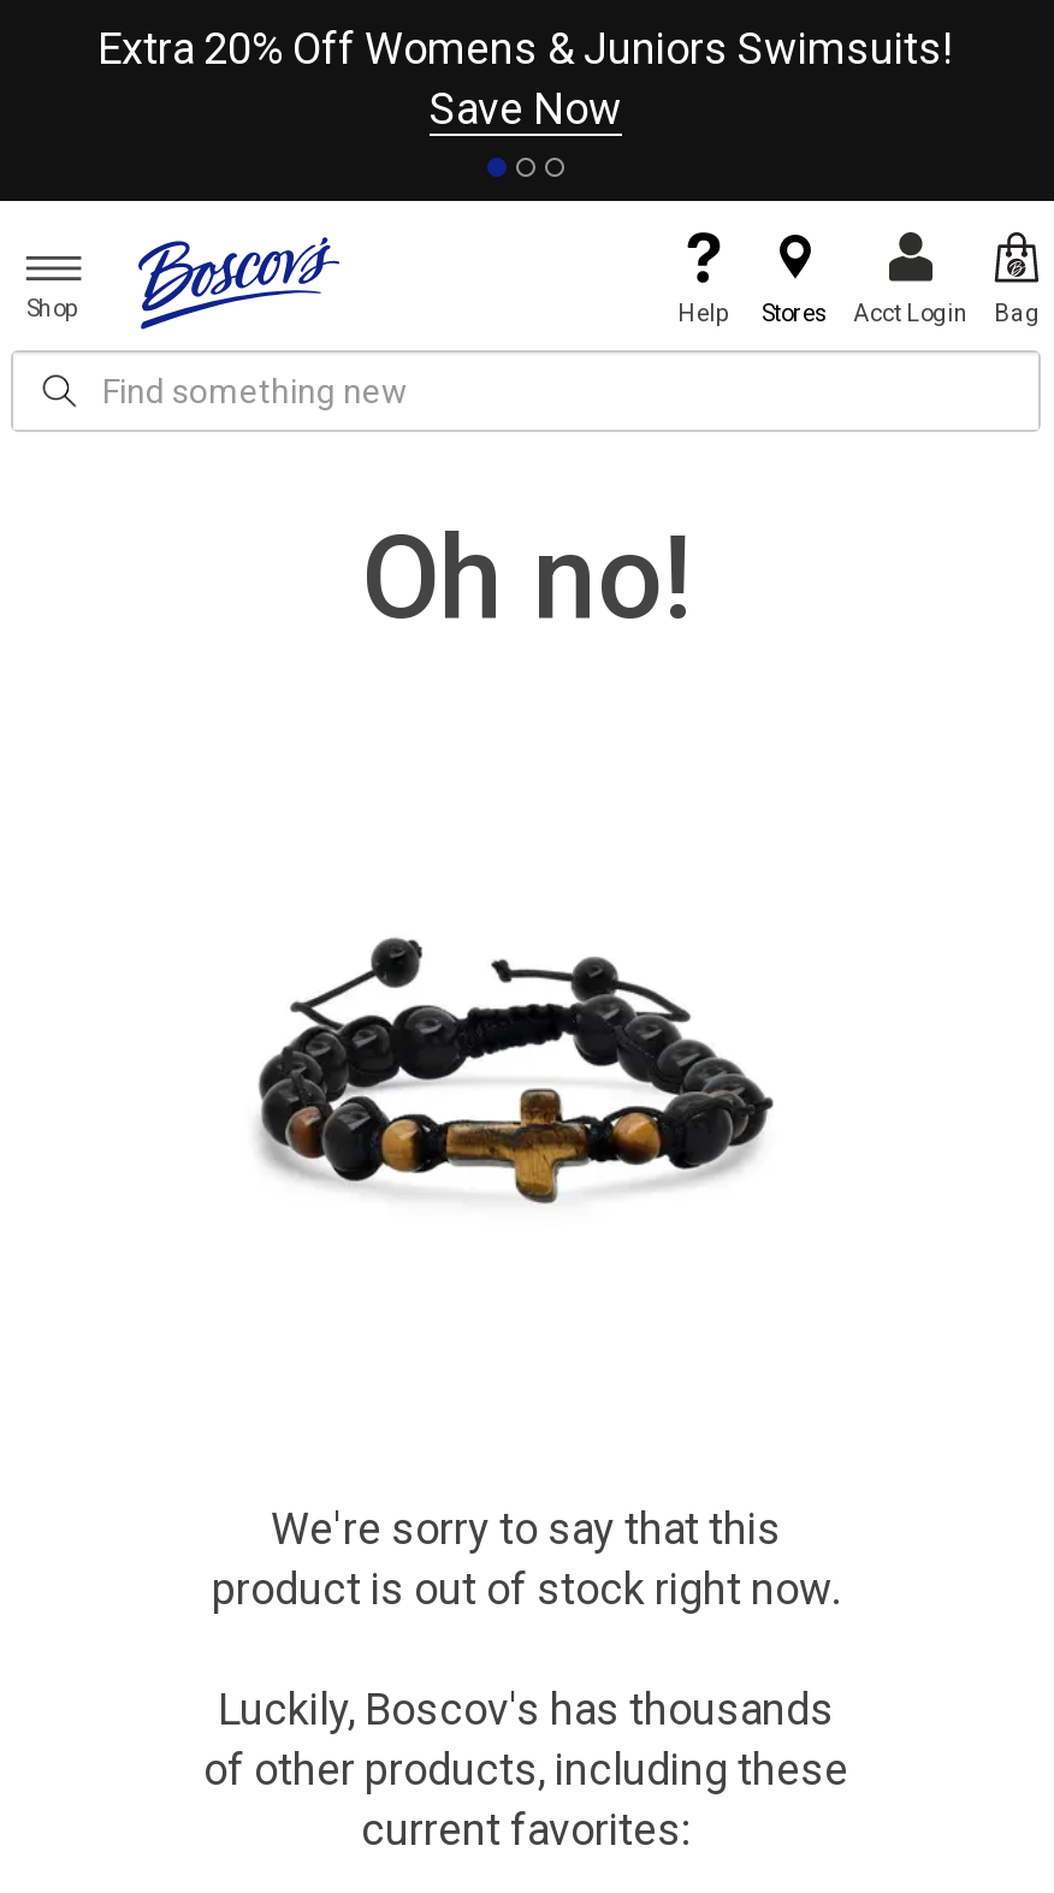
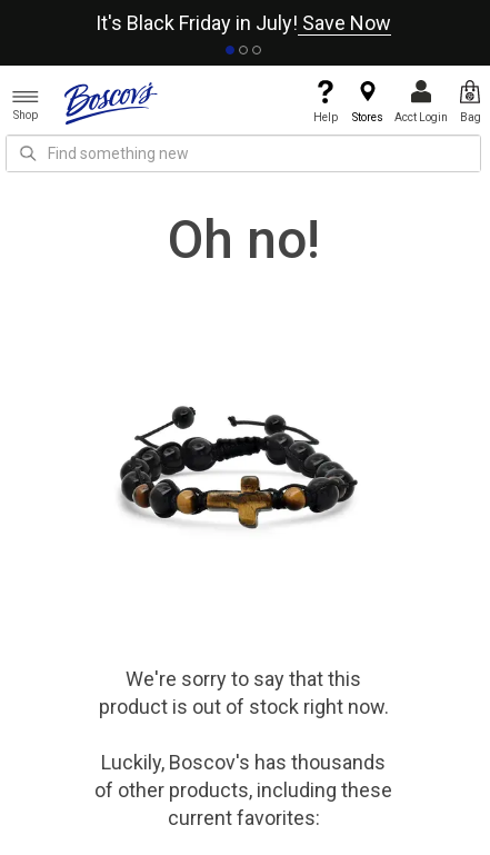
[97,23,954,134] Extra 20% Off Womens & Juniors Swimsuits! | Save Now -> [96,11,391,34] It's Black Friday in July! Save Now

